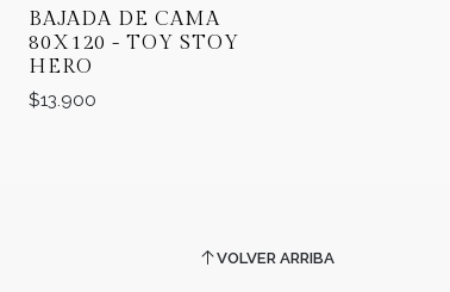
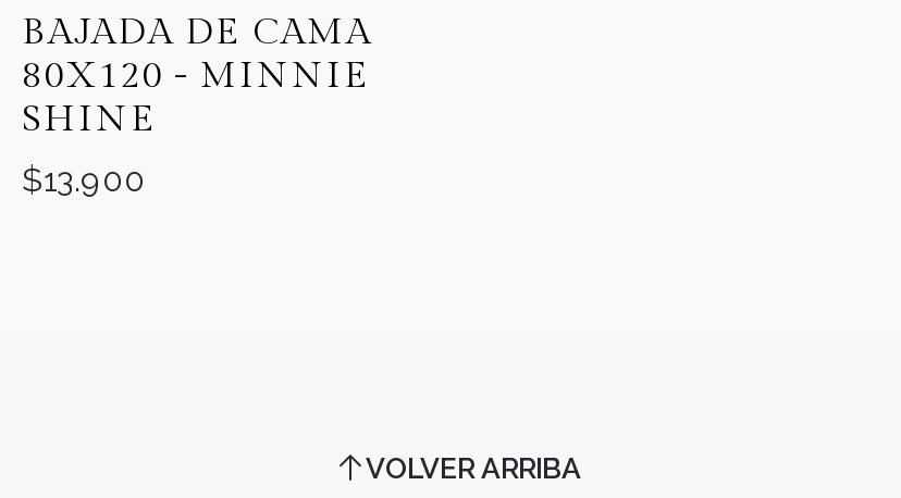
[29,31,239,79] 80X120 - TOY STOY | HERO -> [22,55,370,142] 80X120 - MINNIE | SHINE

